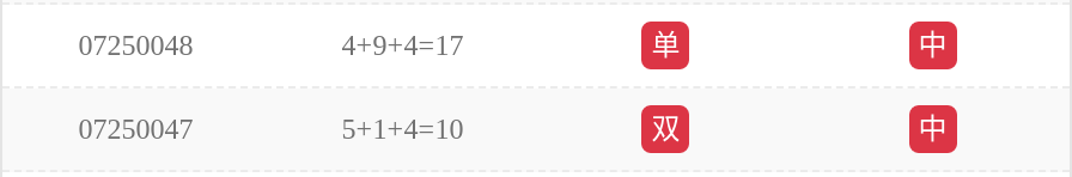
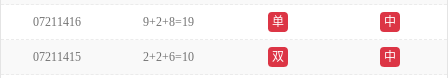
[78,29,193,62] 07250048 -> [33,15,81,29] 07211416
[342,29,464,62] 4+9+4=17 -> [143,15,194,29] 9+2+8=19
[78,112,193,146] 07250047 -> [33,50,81,64] 07211415
[342,112,464,146] 5+1+4=10 -> [143,50,194,64] 2+2+6=10

